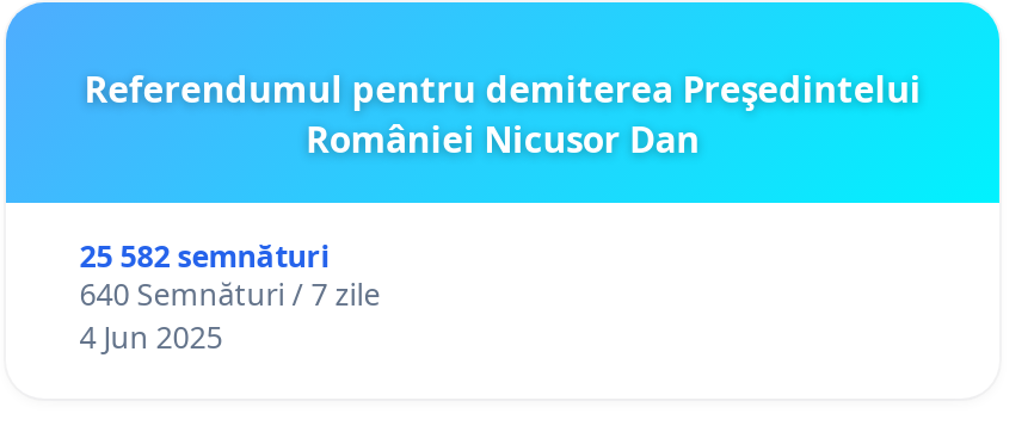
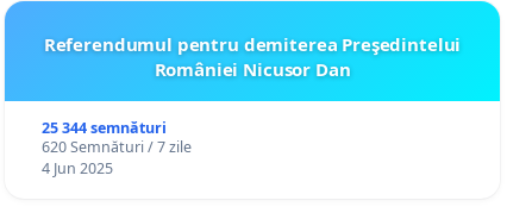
[80,236,330,277] 25 582 semnături -> [41,118,166,138] 25 344 semnături
[80,274,380,315] 640 Semnături / 7 zile -> [41,137,191,157] 620 Semnături / 7 zile

